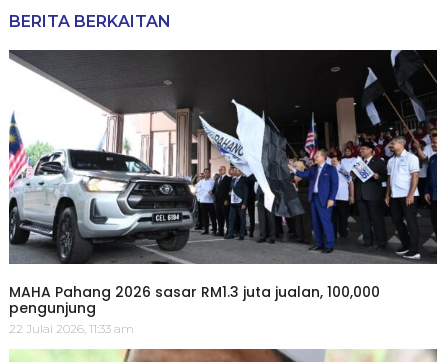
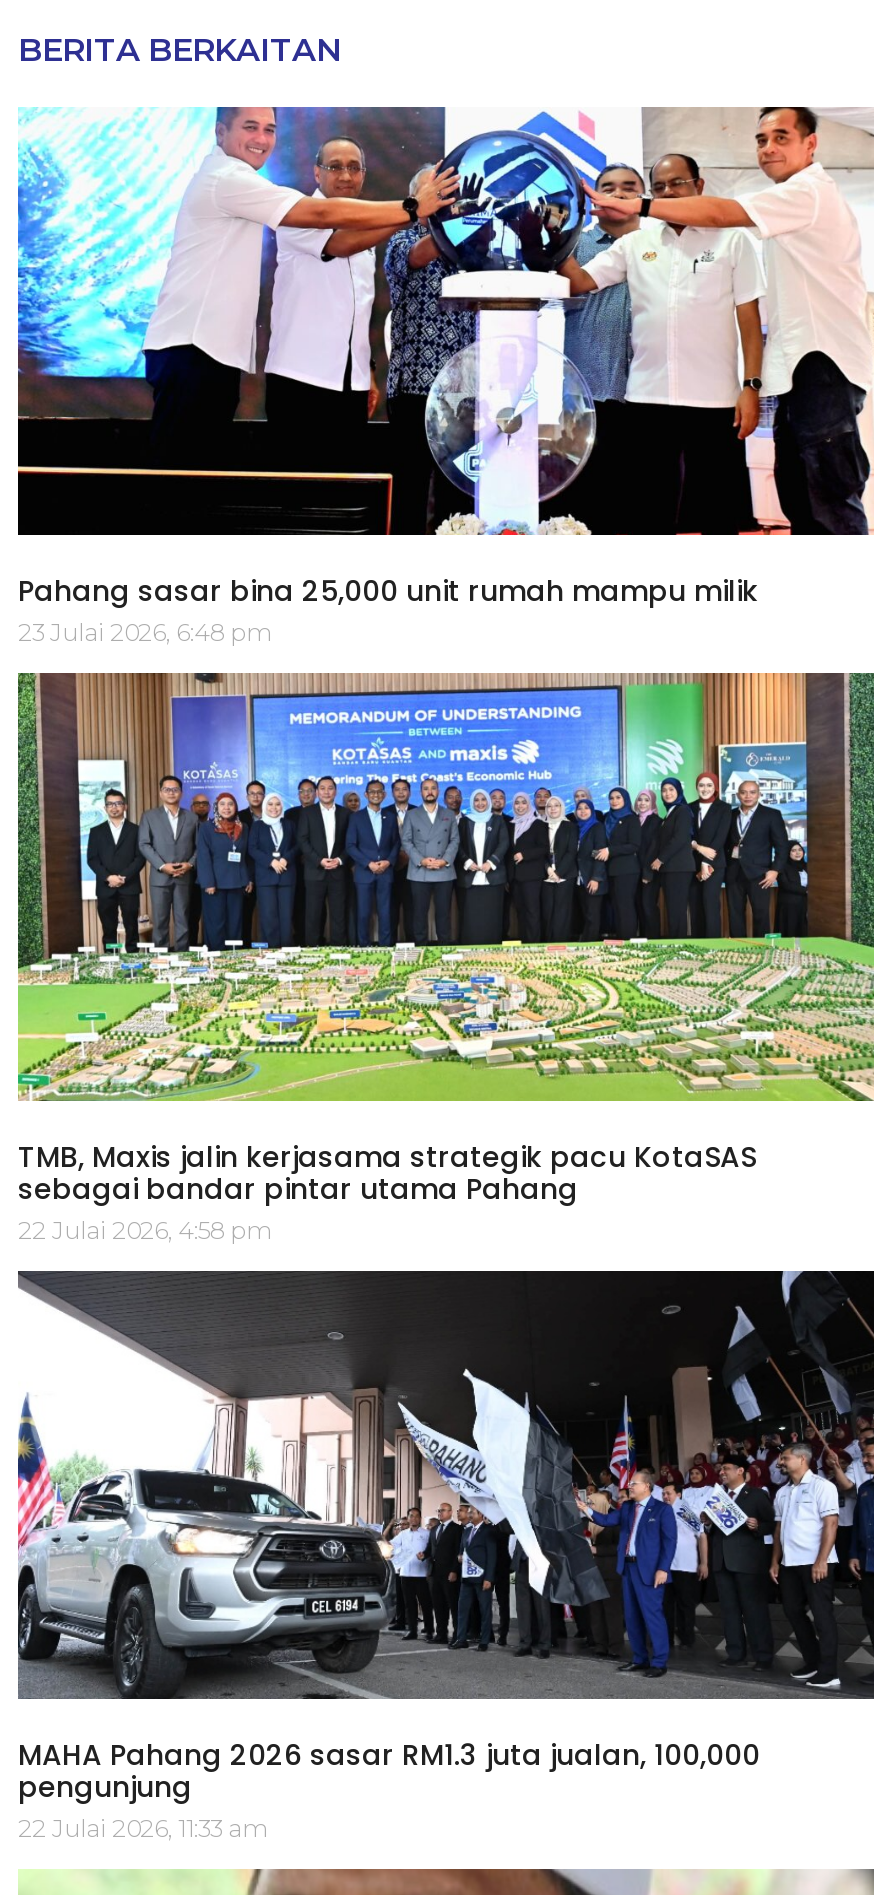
none -> [16,105,874,647] [image] | Pahang sasar bina 25,000 unit rumah mampu milik | 23 Julai 2026, 6:48 pm
none -> [16,671,876,1245] [image] | TMB, Maxis jalin kerjasama strategik pacu KotaSAS | sebagai bandar pintar utama Pahang | 22 Julai 2026, 4:58 pm

